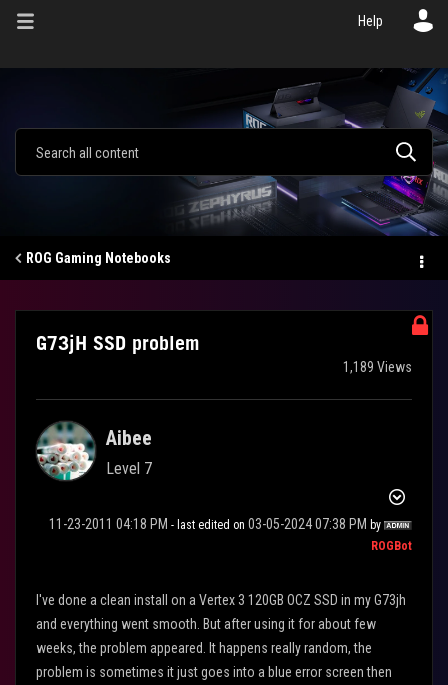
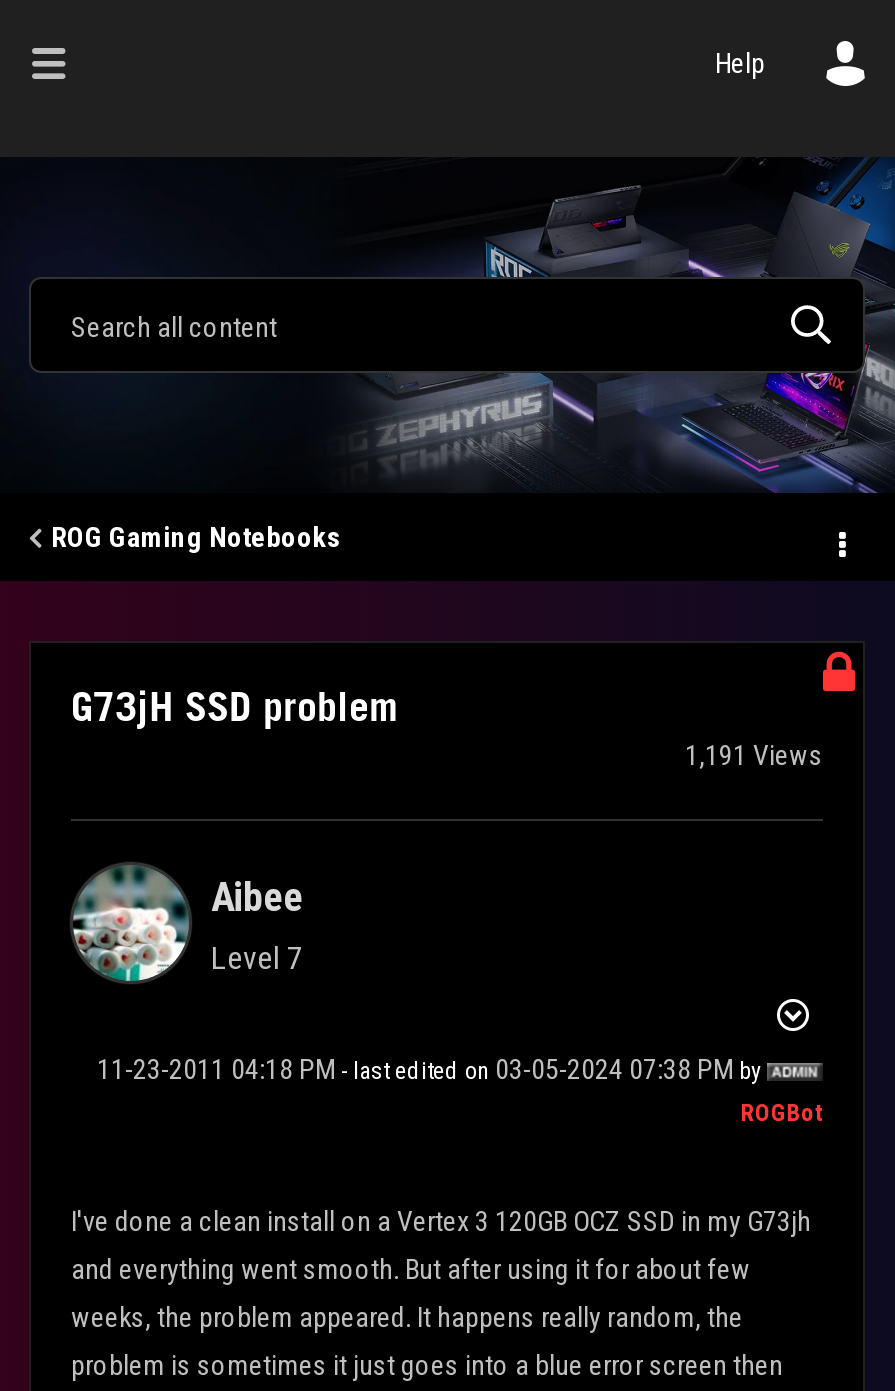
[343,359,412,375] 1,189 Views -> [685,739,823,771] 1,191 Views

